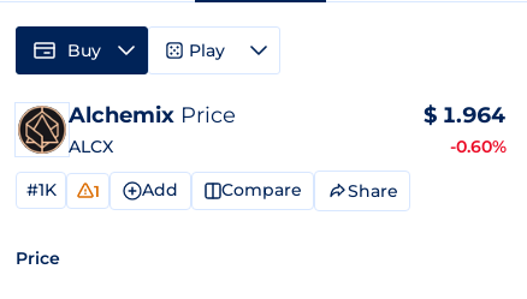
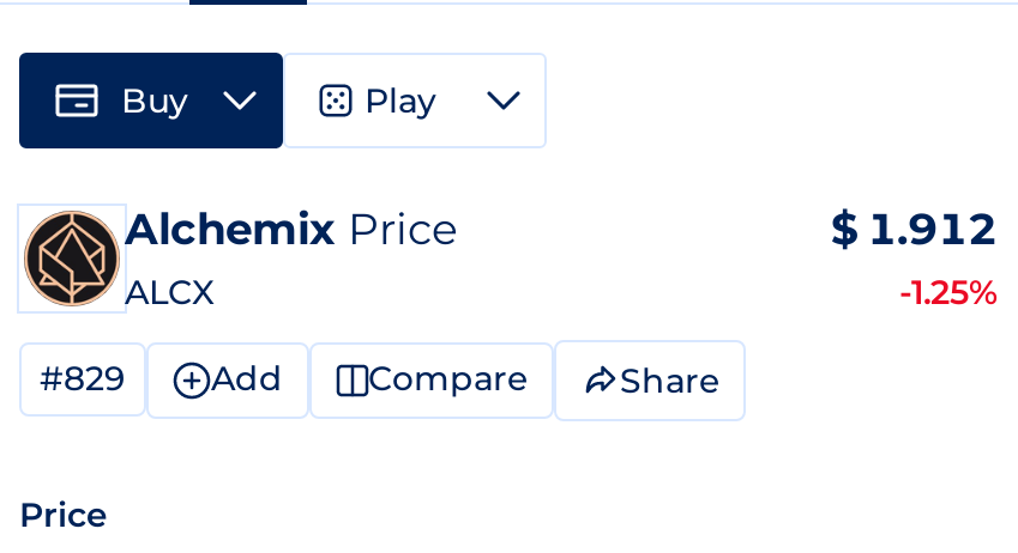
[423,102,507,157] $1.964 | -0.60% -> [831,203,998,314] $1.912 | -1.25%
[26,179,99,201] #1K | 1 -> [40,357,126,401] #829

